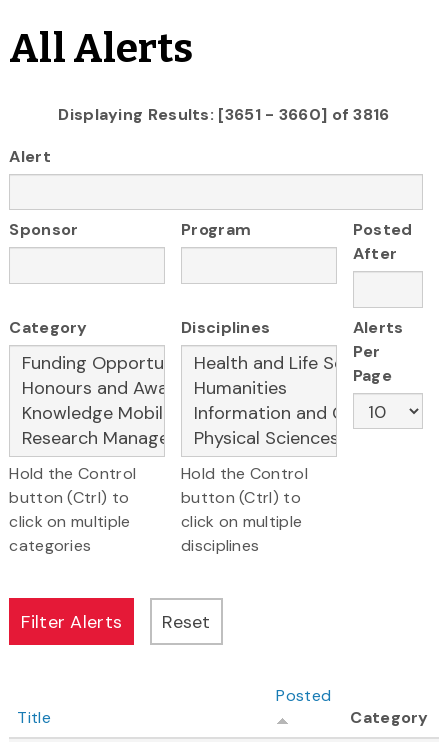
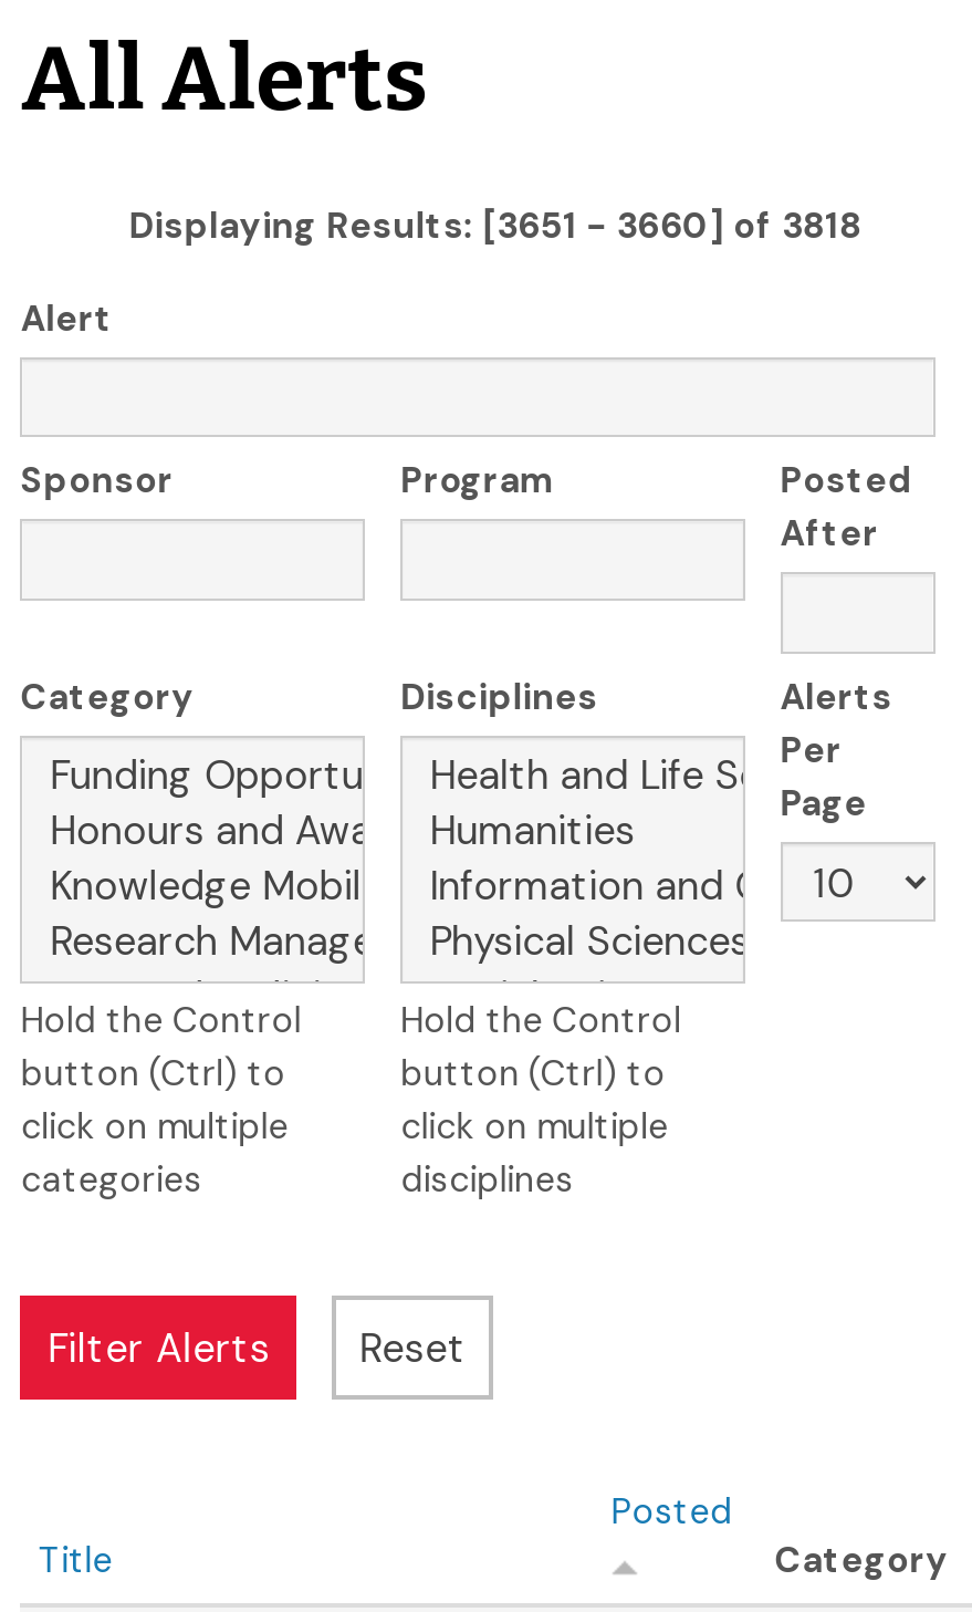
[58,104,390,125] Displaying Results: [3651 - 3660] of 3816 -> [129,202,862,249] Displaying Results: [3651 - 3660] of 3818

